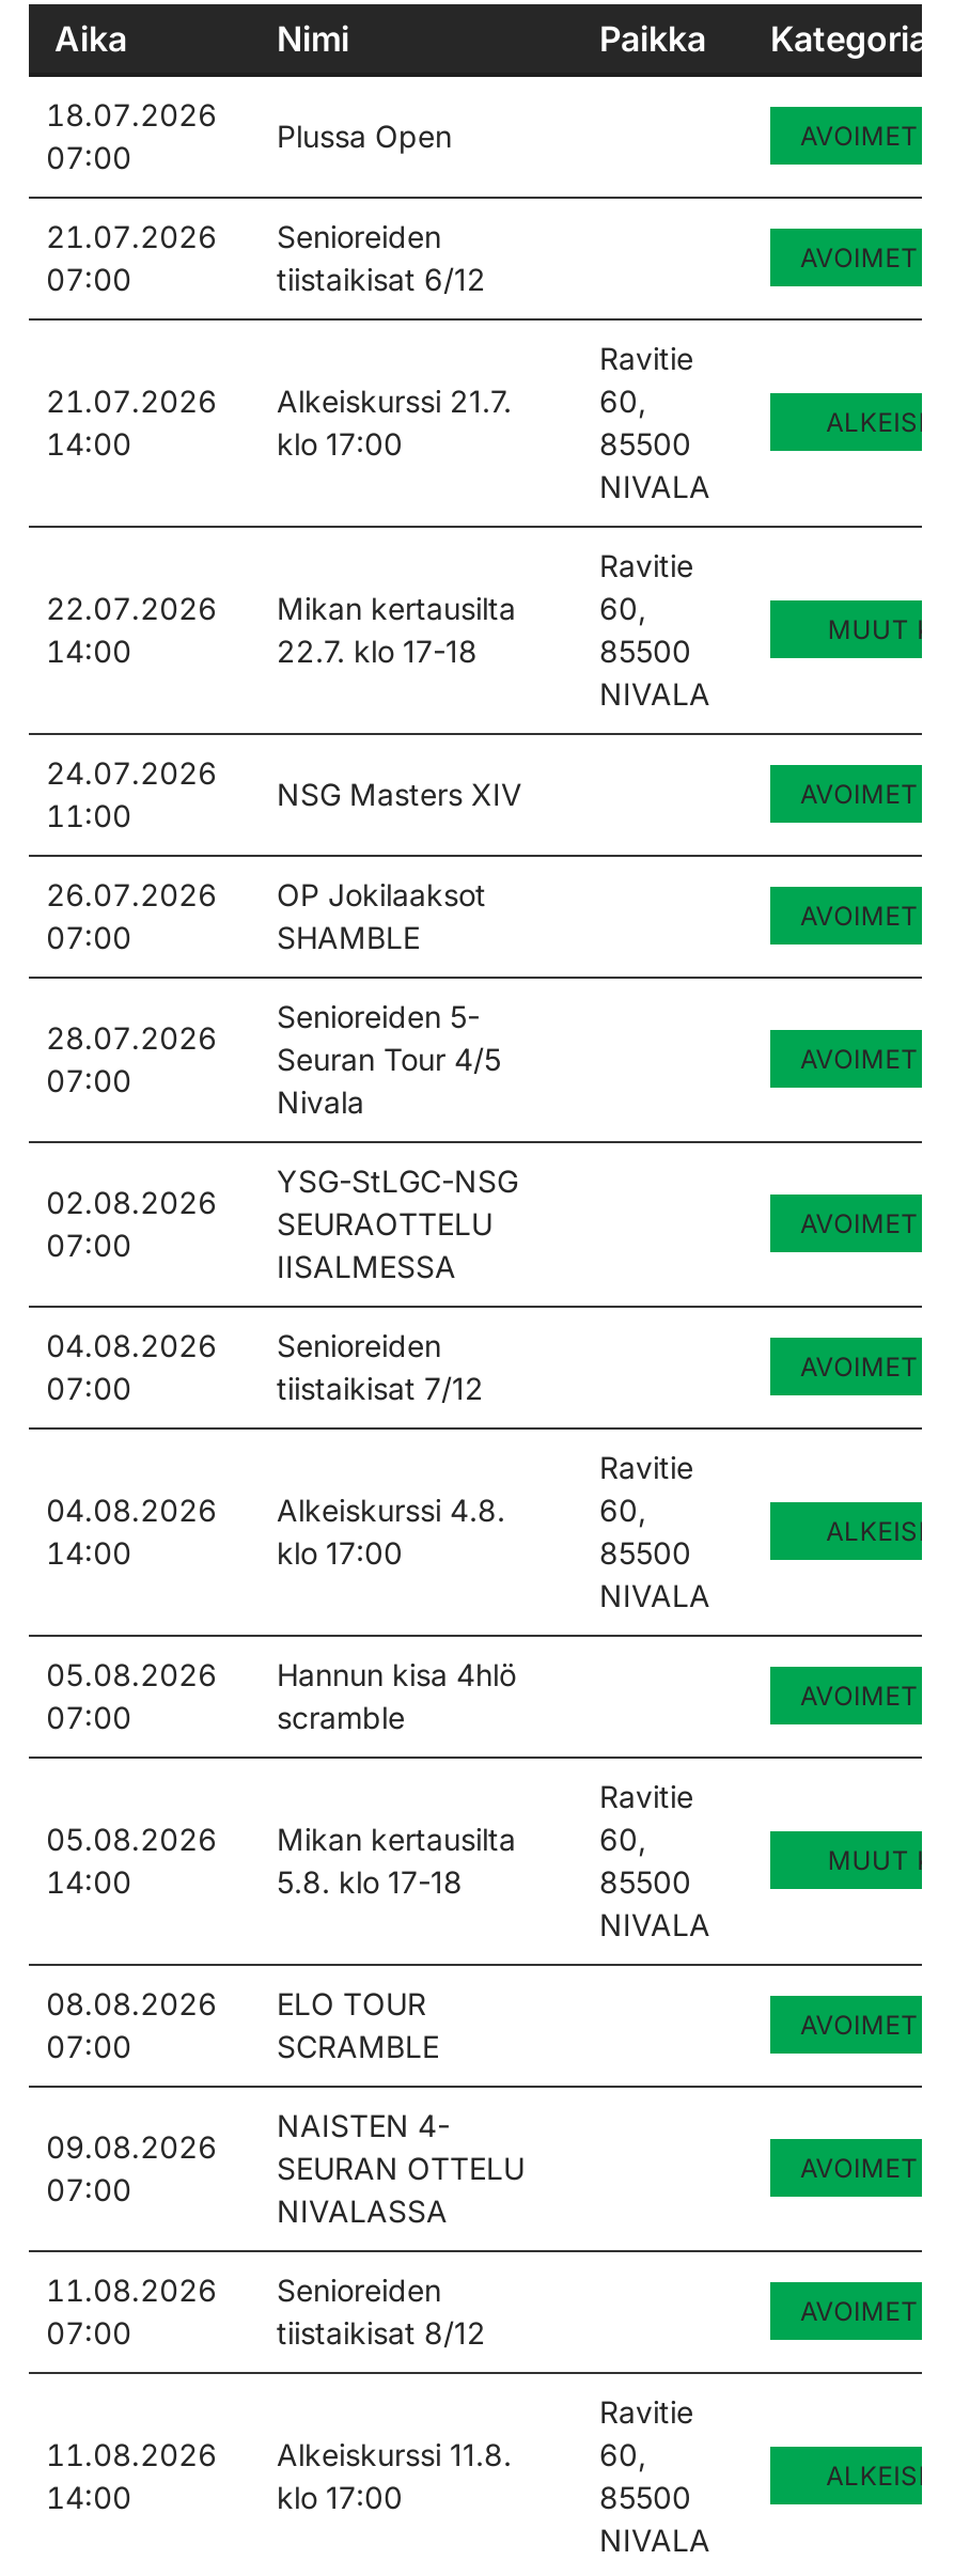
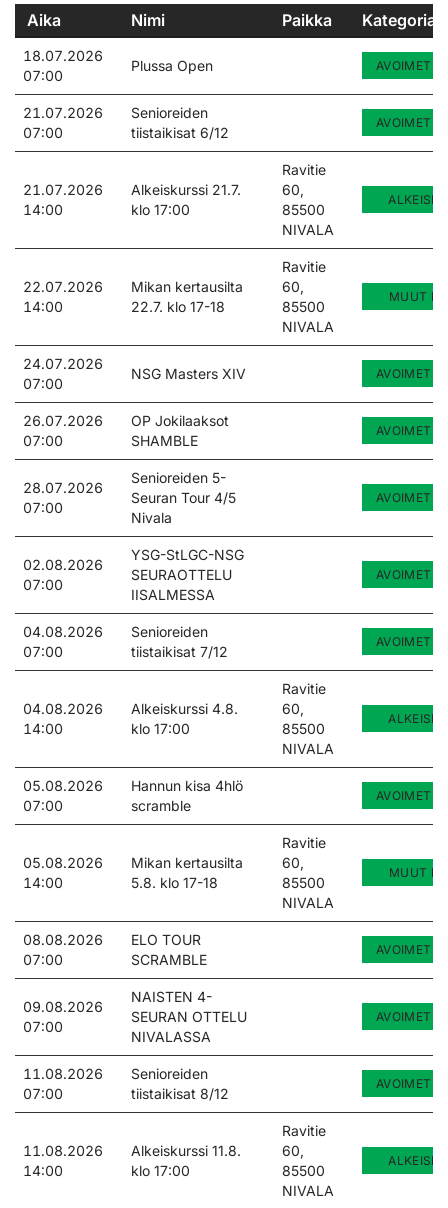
[46,797,131,833] 11:00 -> [23,375,63,392] 07:00

